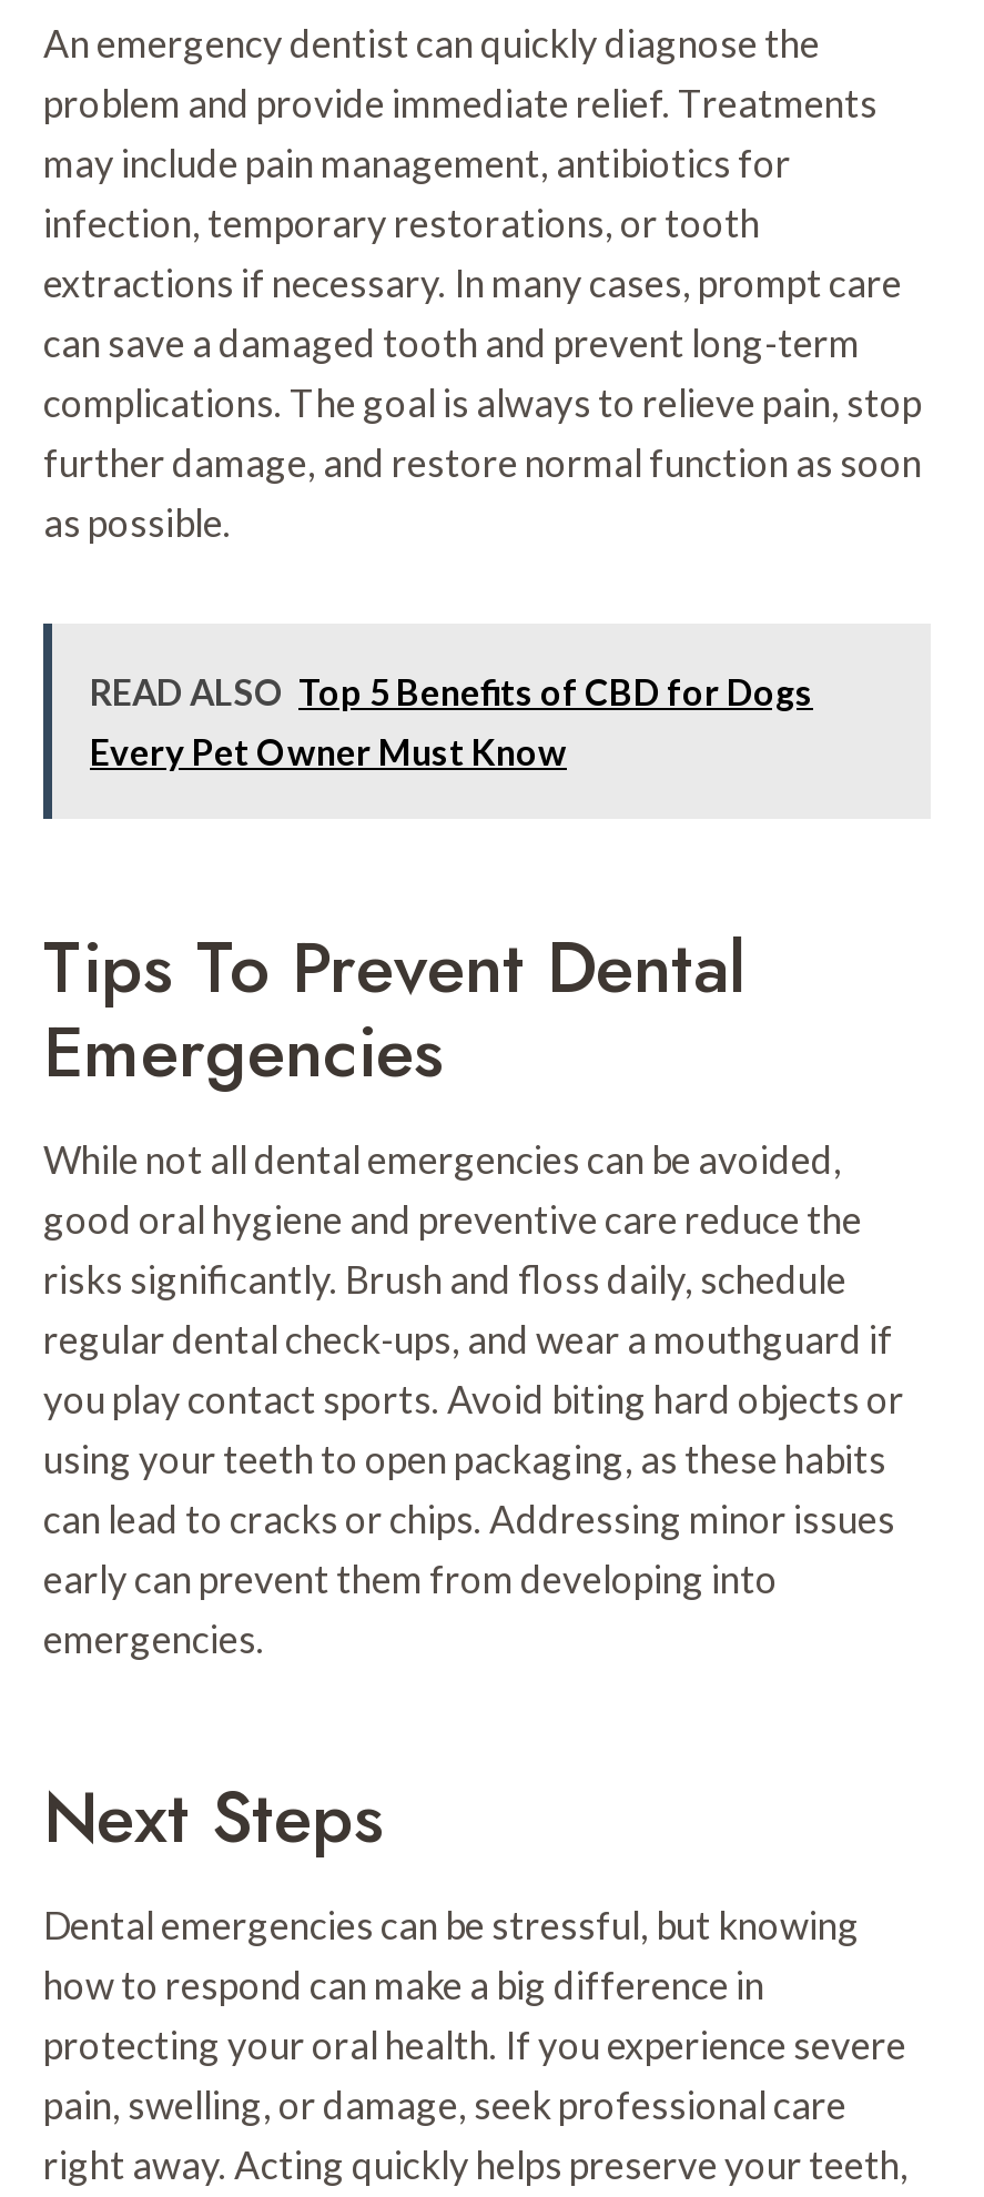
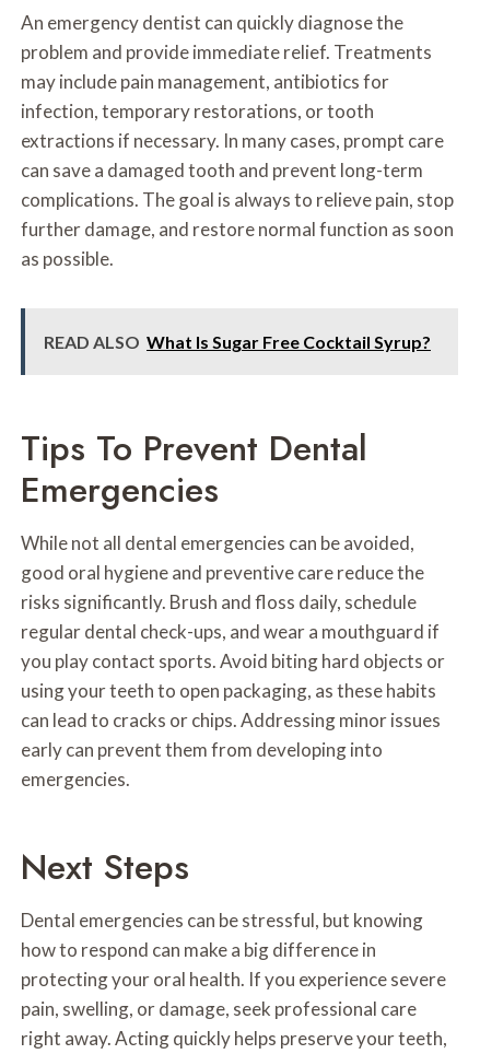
[90,670,813,772] READ ALSO Top 5 Benefits of CBD for Dogs | Every Pet Owner Must Know -> [44,331,431,352] READ ALSO What Is Sugar Free Cocktail Syrup?

